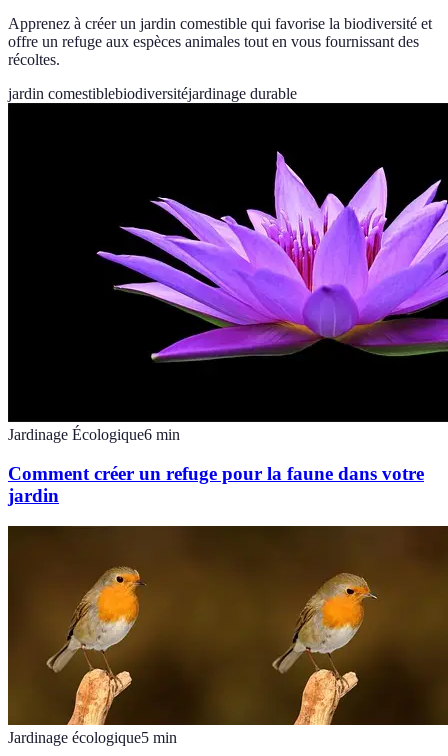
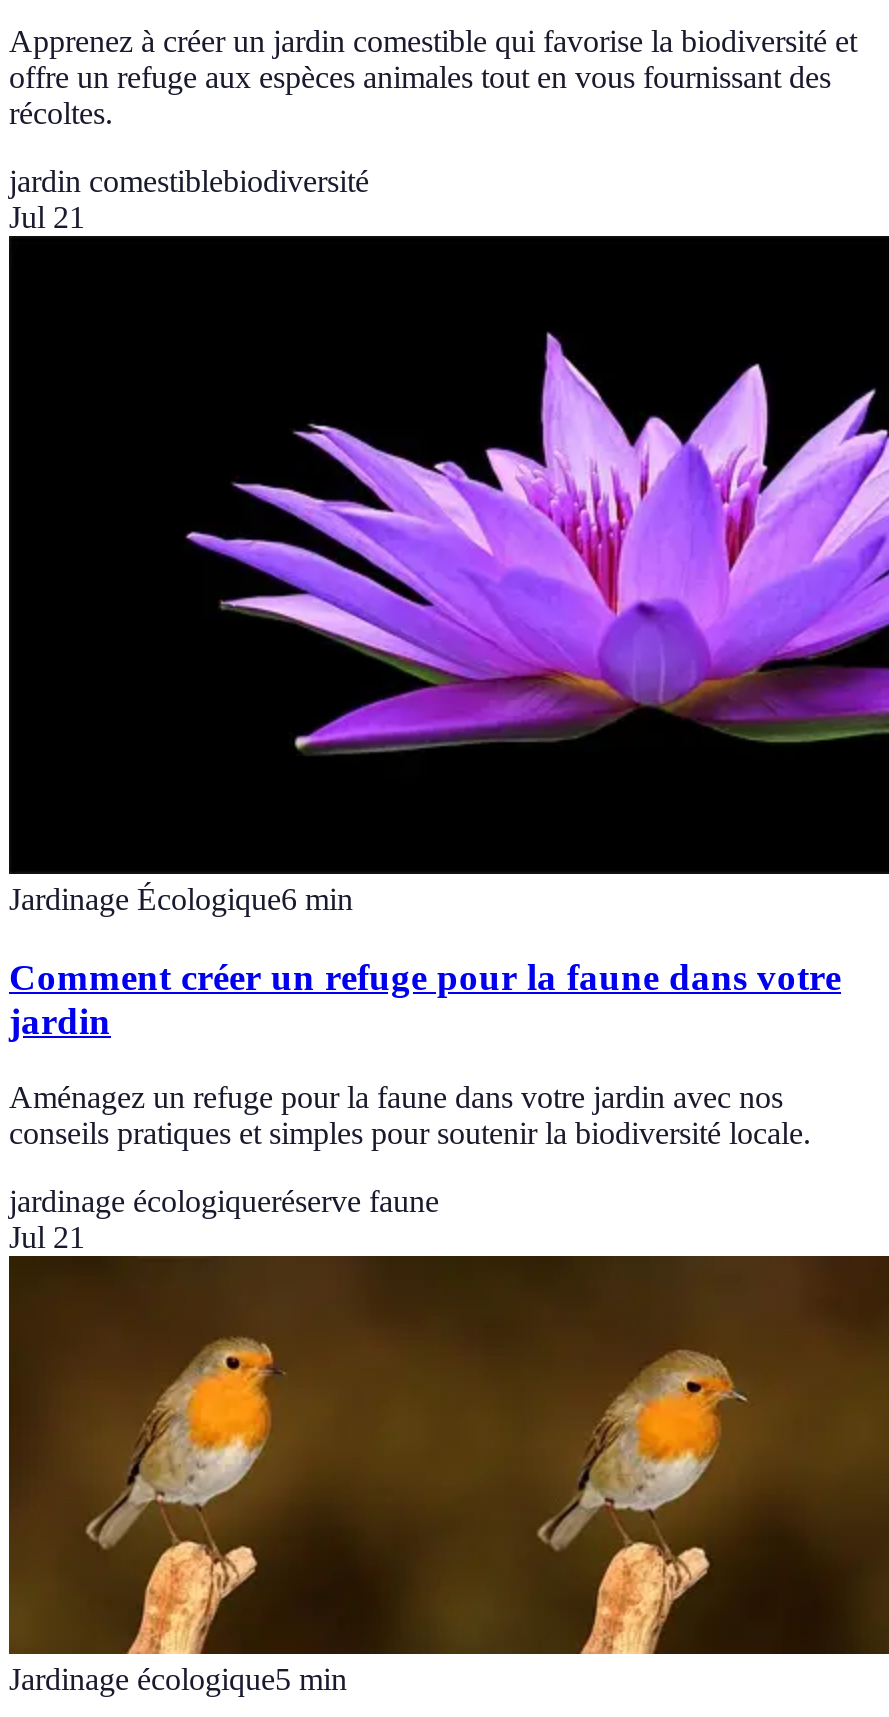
[8,85,297,102] jardin comestiblebiodiversitéjardinage durable -> [9,163,369,233] jardin comestiblebiodiversité | Jul 21
none -> [9,1080,811,1254] Aménagez un refuge pour la faune dans votre jardin avec nos | conseils pratiques et simples pour soutenir la biodiversité locale. | jardinage écologiqueréserve faune | Jul 21

